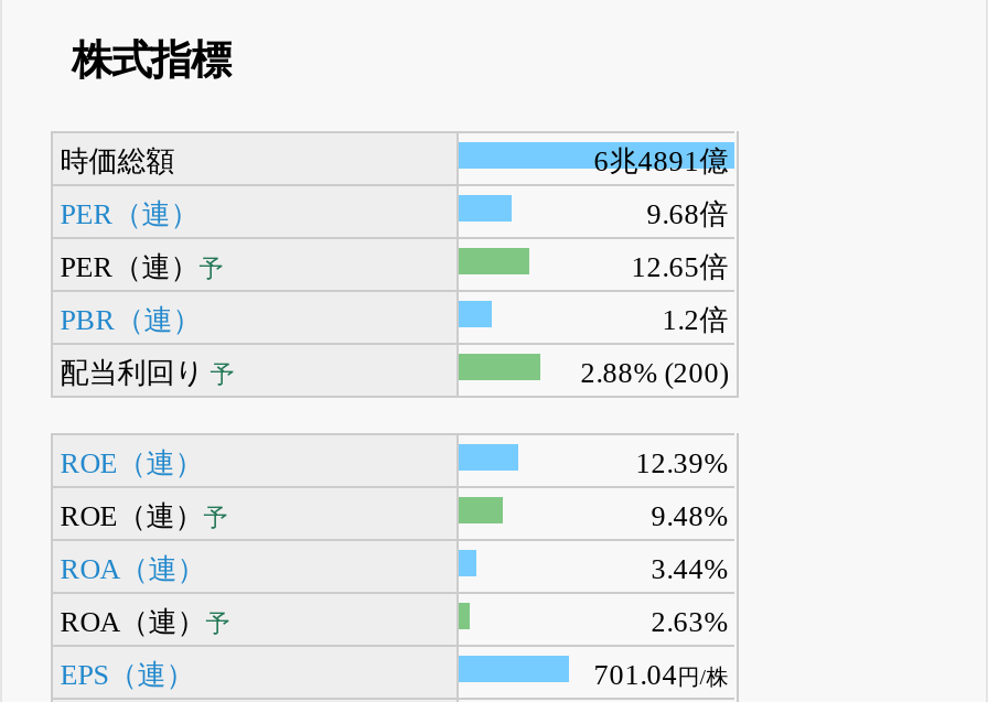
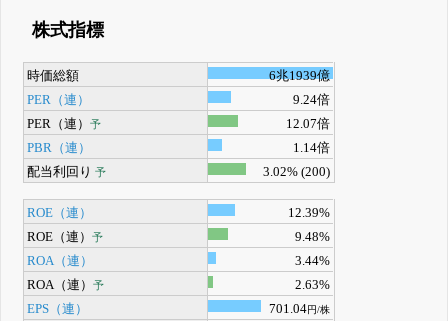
[594,146,728,177] 6兆4891億 -> [269,69,330,83] 6兆1939億
[647,199,728,229] 9.68倍 -> [293,93,330,107] 9.24倍
[631,251,728,282] 12.65倍 -> [286,117,330,131] 12.07倍
[662,304,728,335] 1.2倍 -> [293,141,330,155] 1.14倍
[581,357,728,388] 2.88% (200) -> [263,165,330,179] 3.02% (200)

